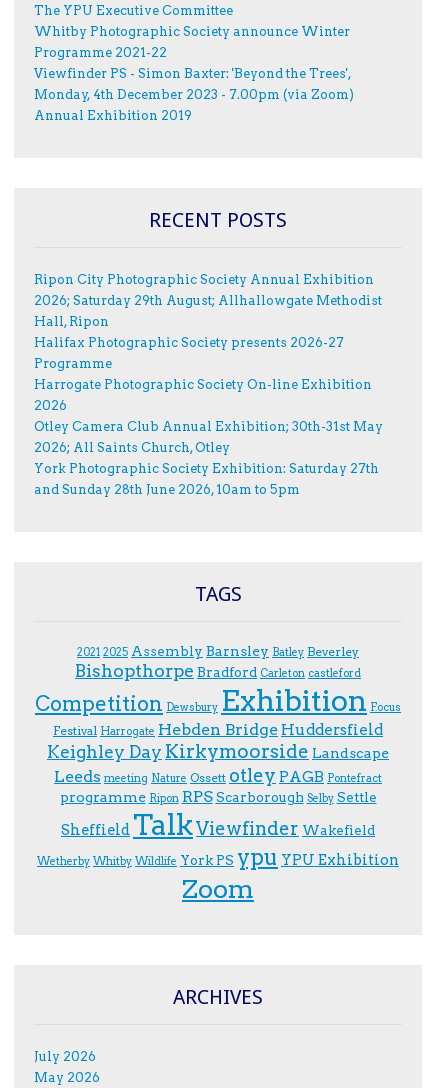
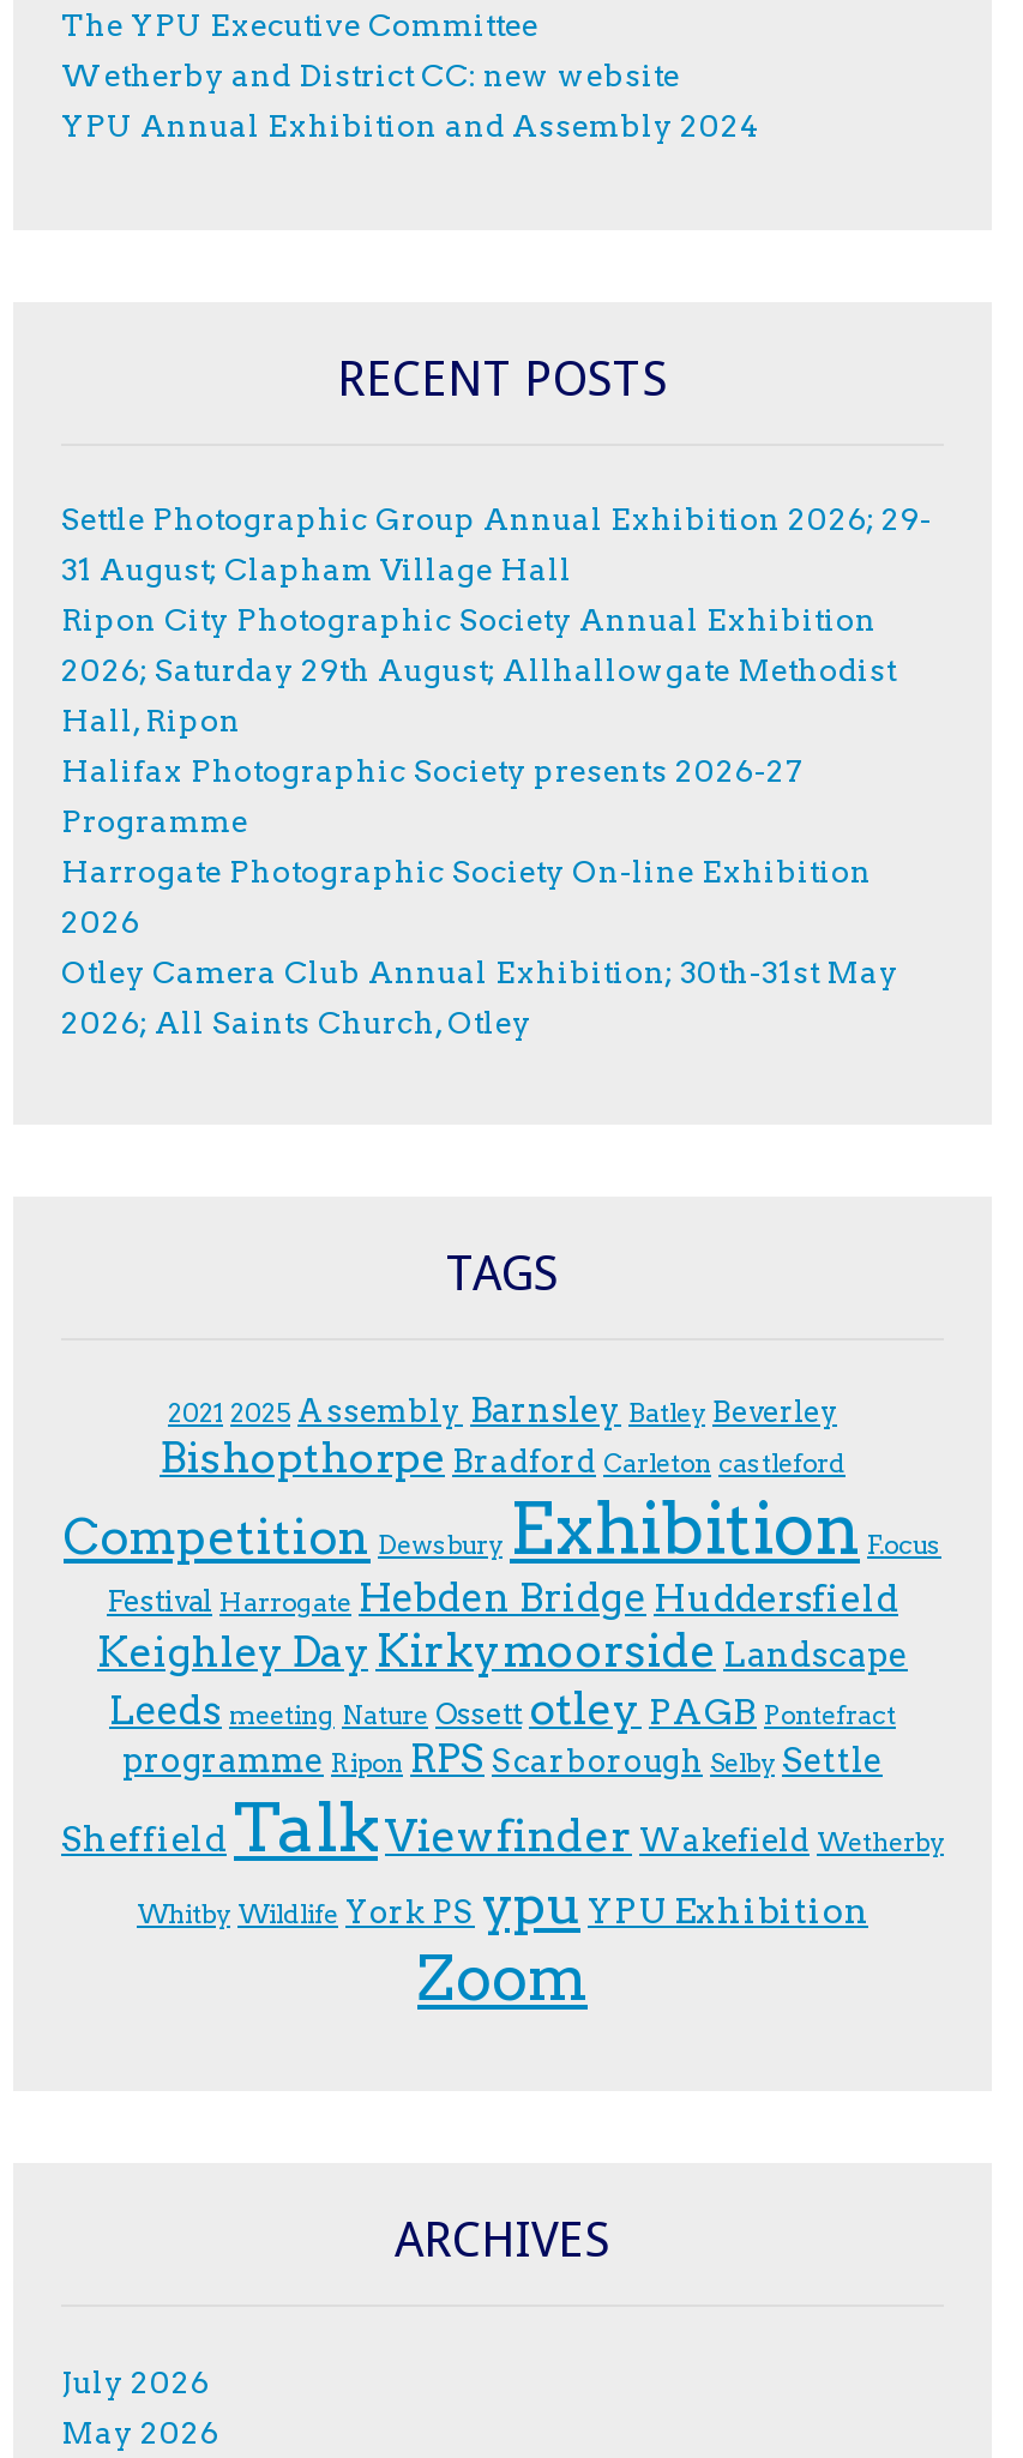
[34,24,354,123] Whitby Photographic Society announce Winter | Programme 2021-22 | Viewfinder PS - Simon Baxter: 'Beyond the Trees', | Monday, 4th December 2023 - 7.00pm (via Zoom) | Annual Exhibition 2019 -> [61,57,759,144] Wetherby and District CC: new website | YPU Annual Exhibition and Assembly 2024
none -> [61,500,932,587] Settle Photographic Group Annual Exhibition 2026; 29- | 31 August; Clapham Village Hall
[34,461,379,497] York Photographic Society Exhibition: Saturday 27th | and Sunday 28th June 2026, 10am to 5pm -> none

